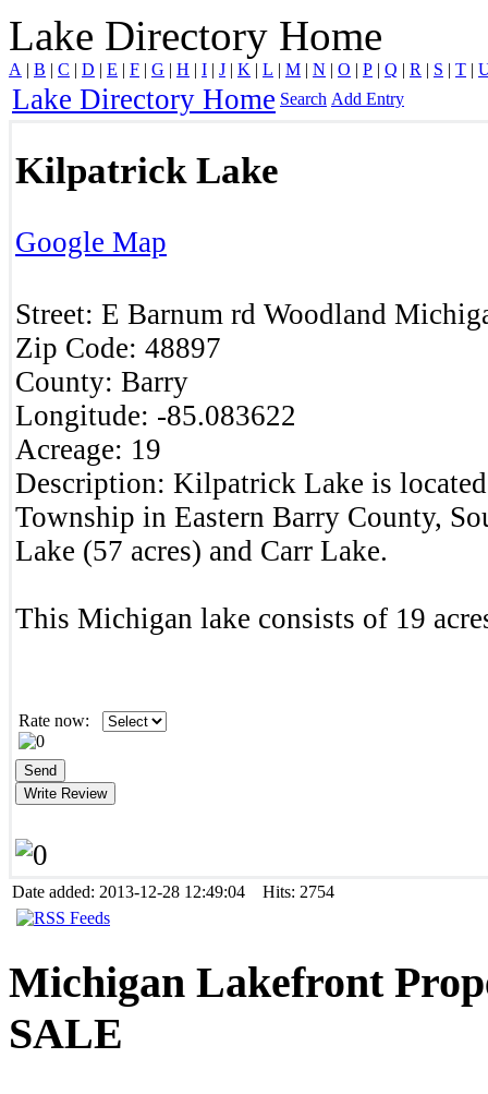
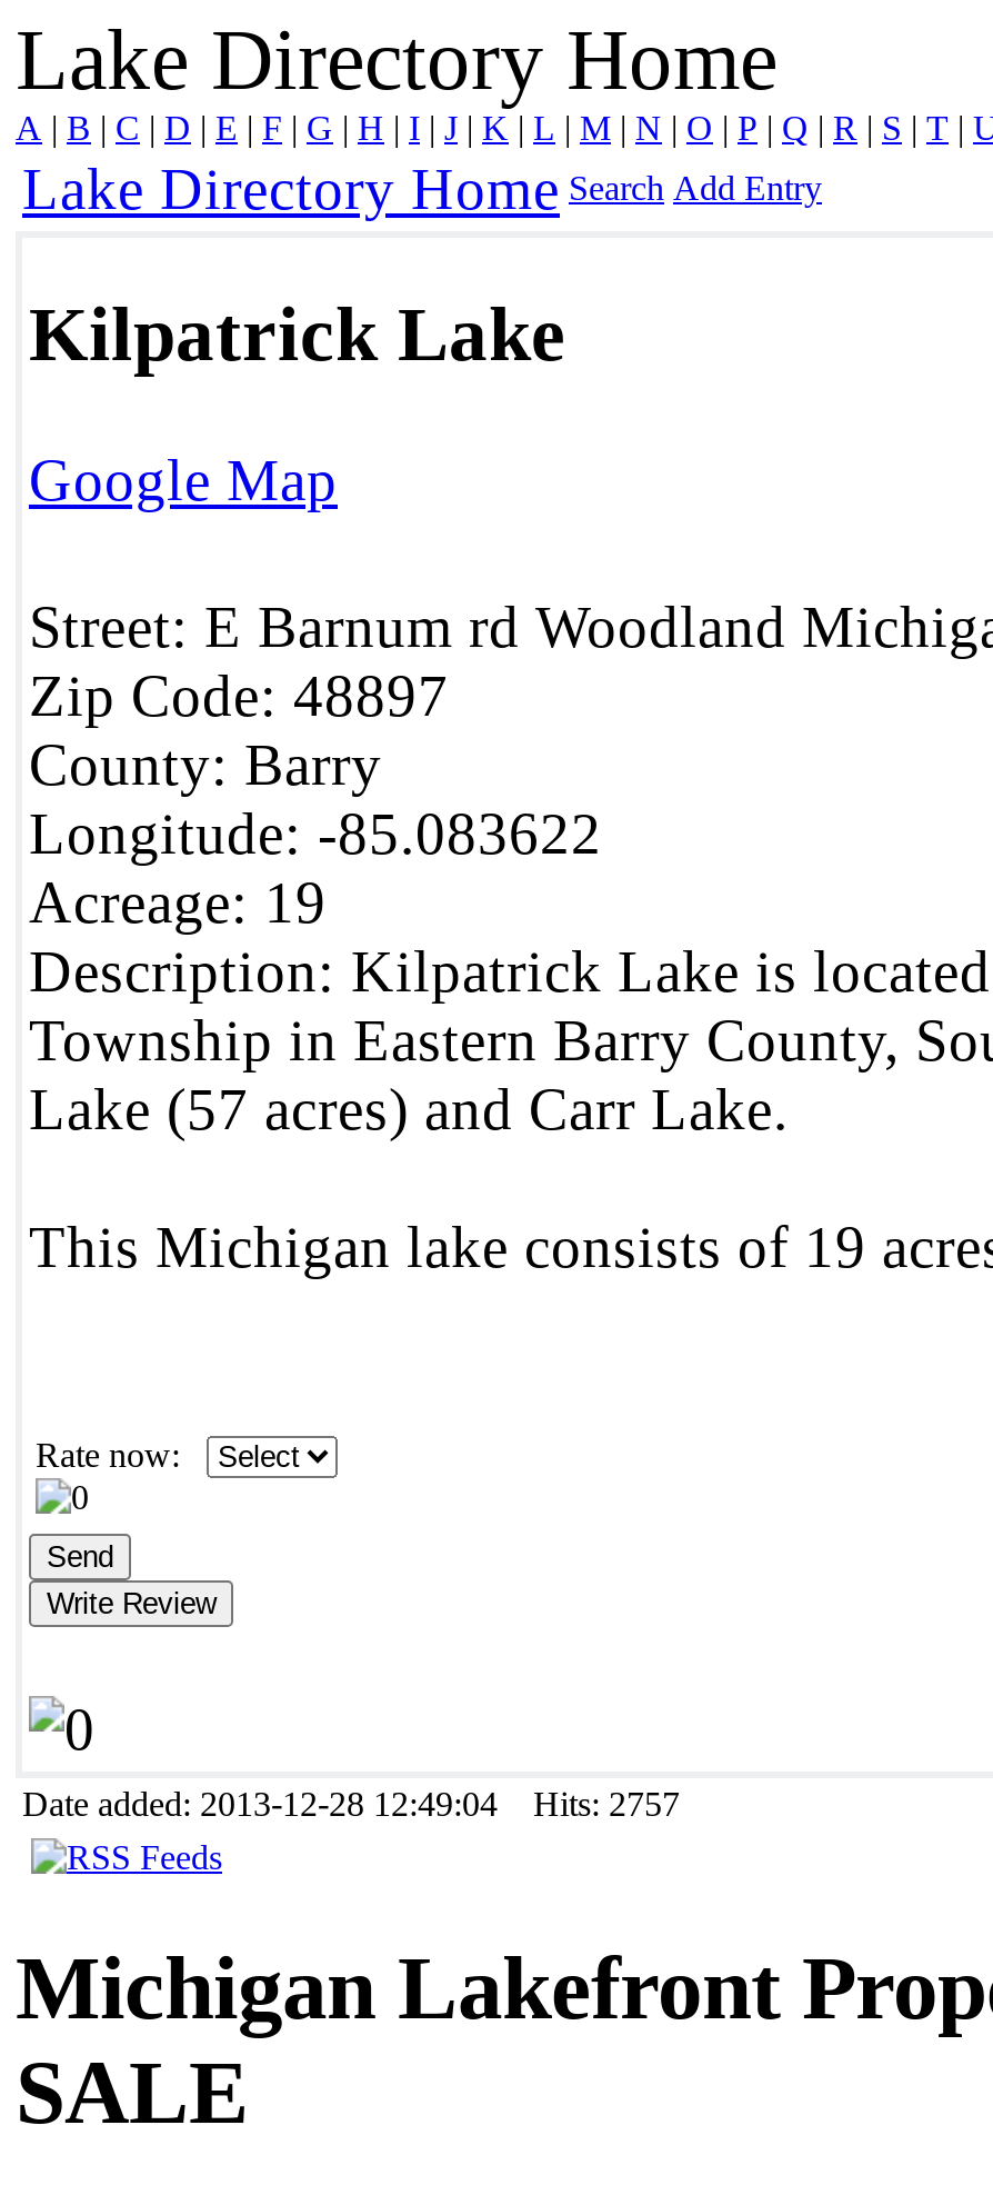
[12,882,334,901] Date added: 2013-12-28 12:49:04 Hits: 2754 -> [22,1785,680,1823] Date added: 2013-12-28 12:49:04 Hits: 2757

